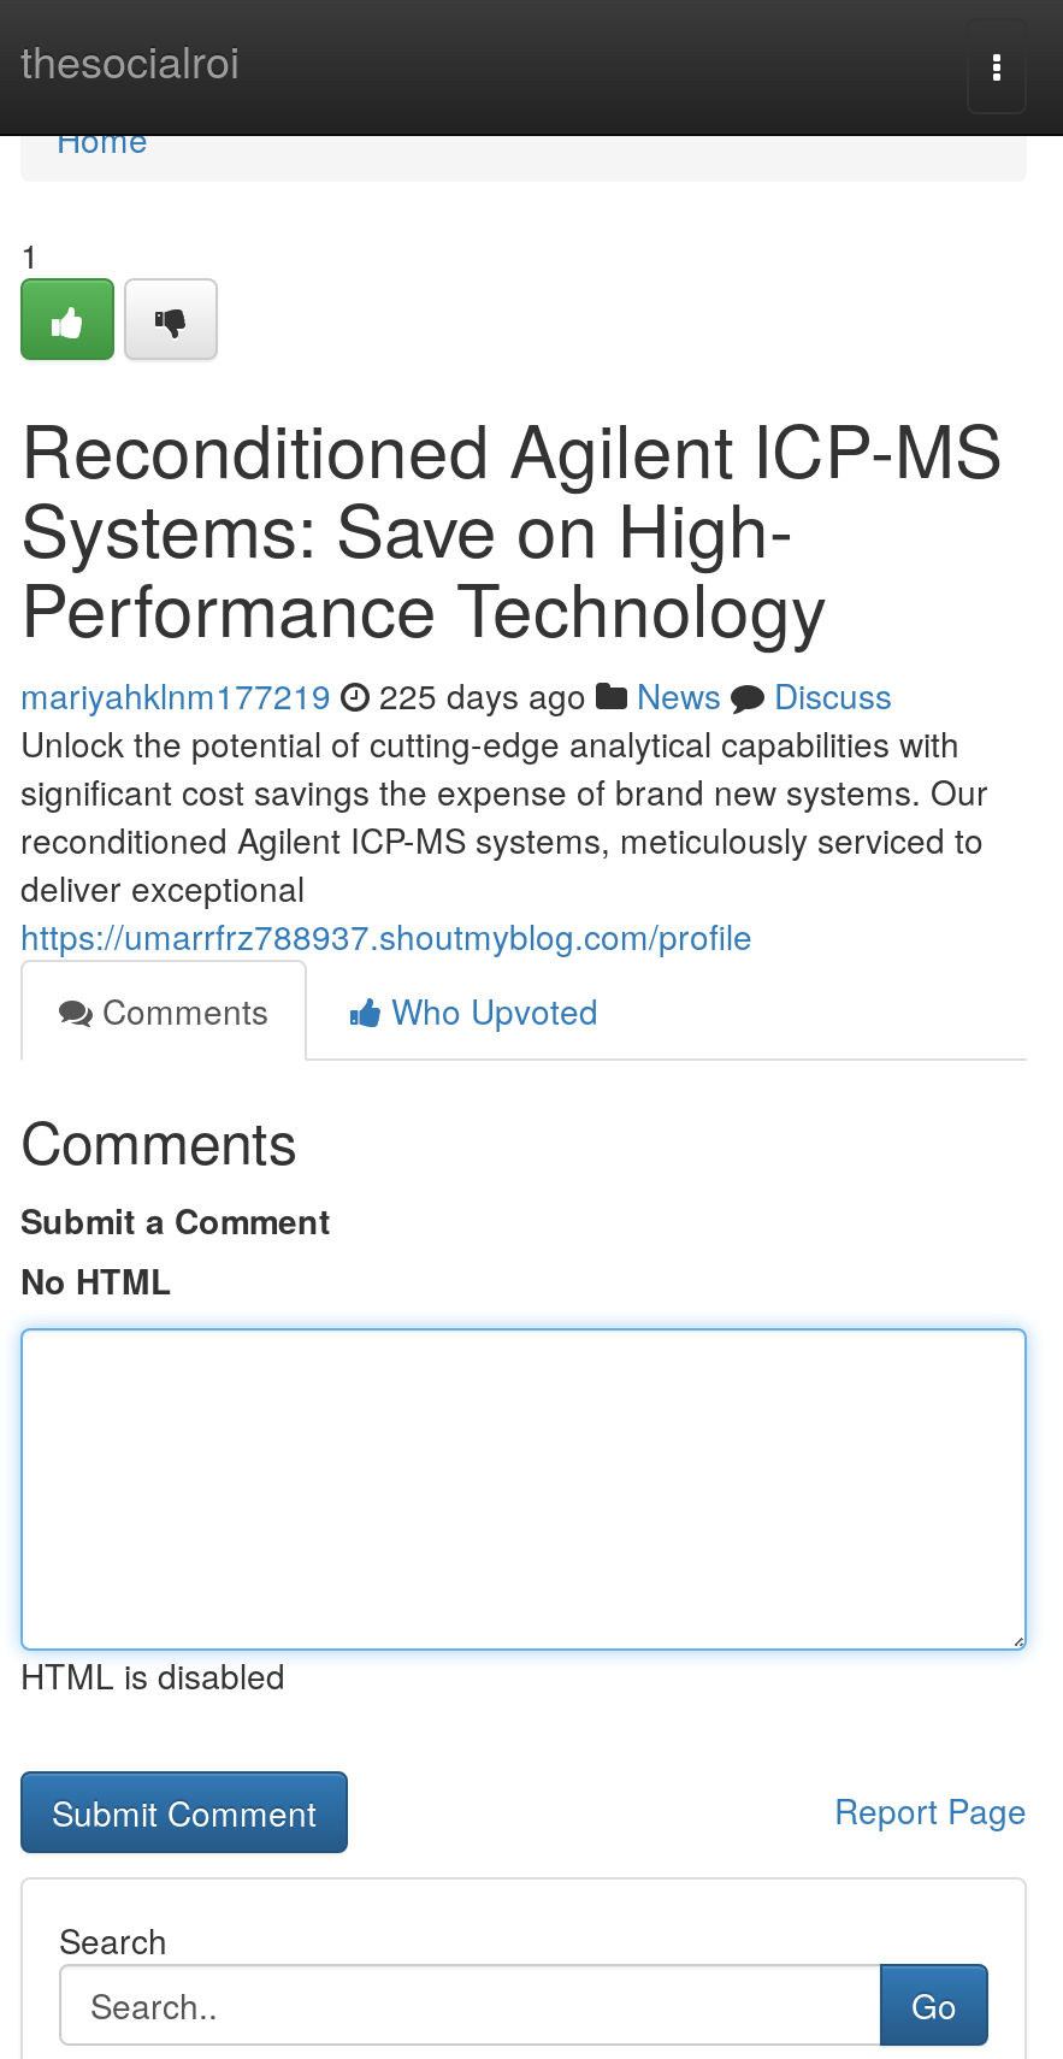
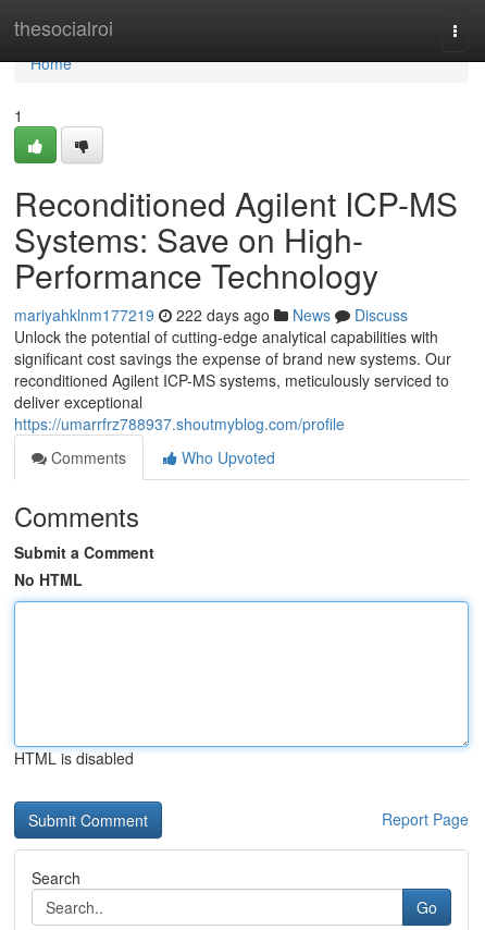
[20,671,892,719] mariyahklnm177219 225 days ago News Discuss -> [14,304,408,326] mariyahklnm177219 222 days ago News Discuss

